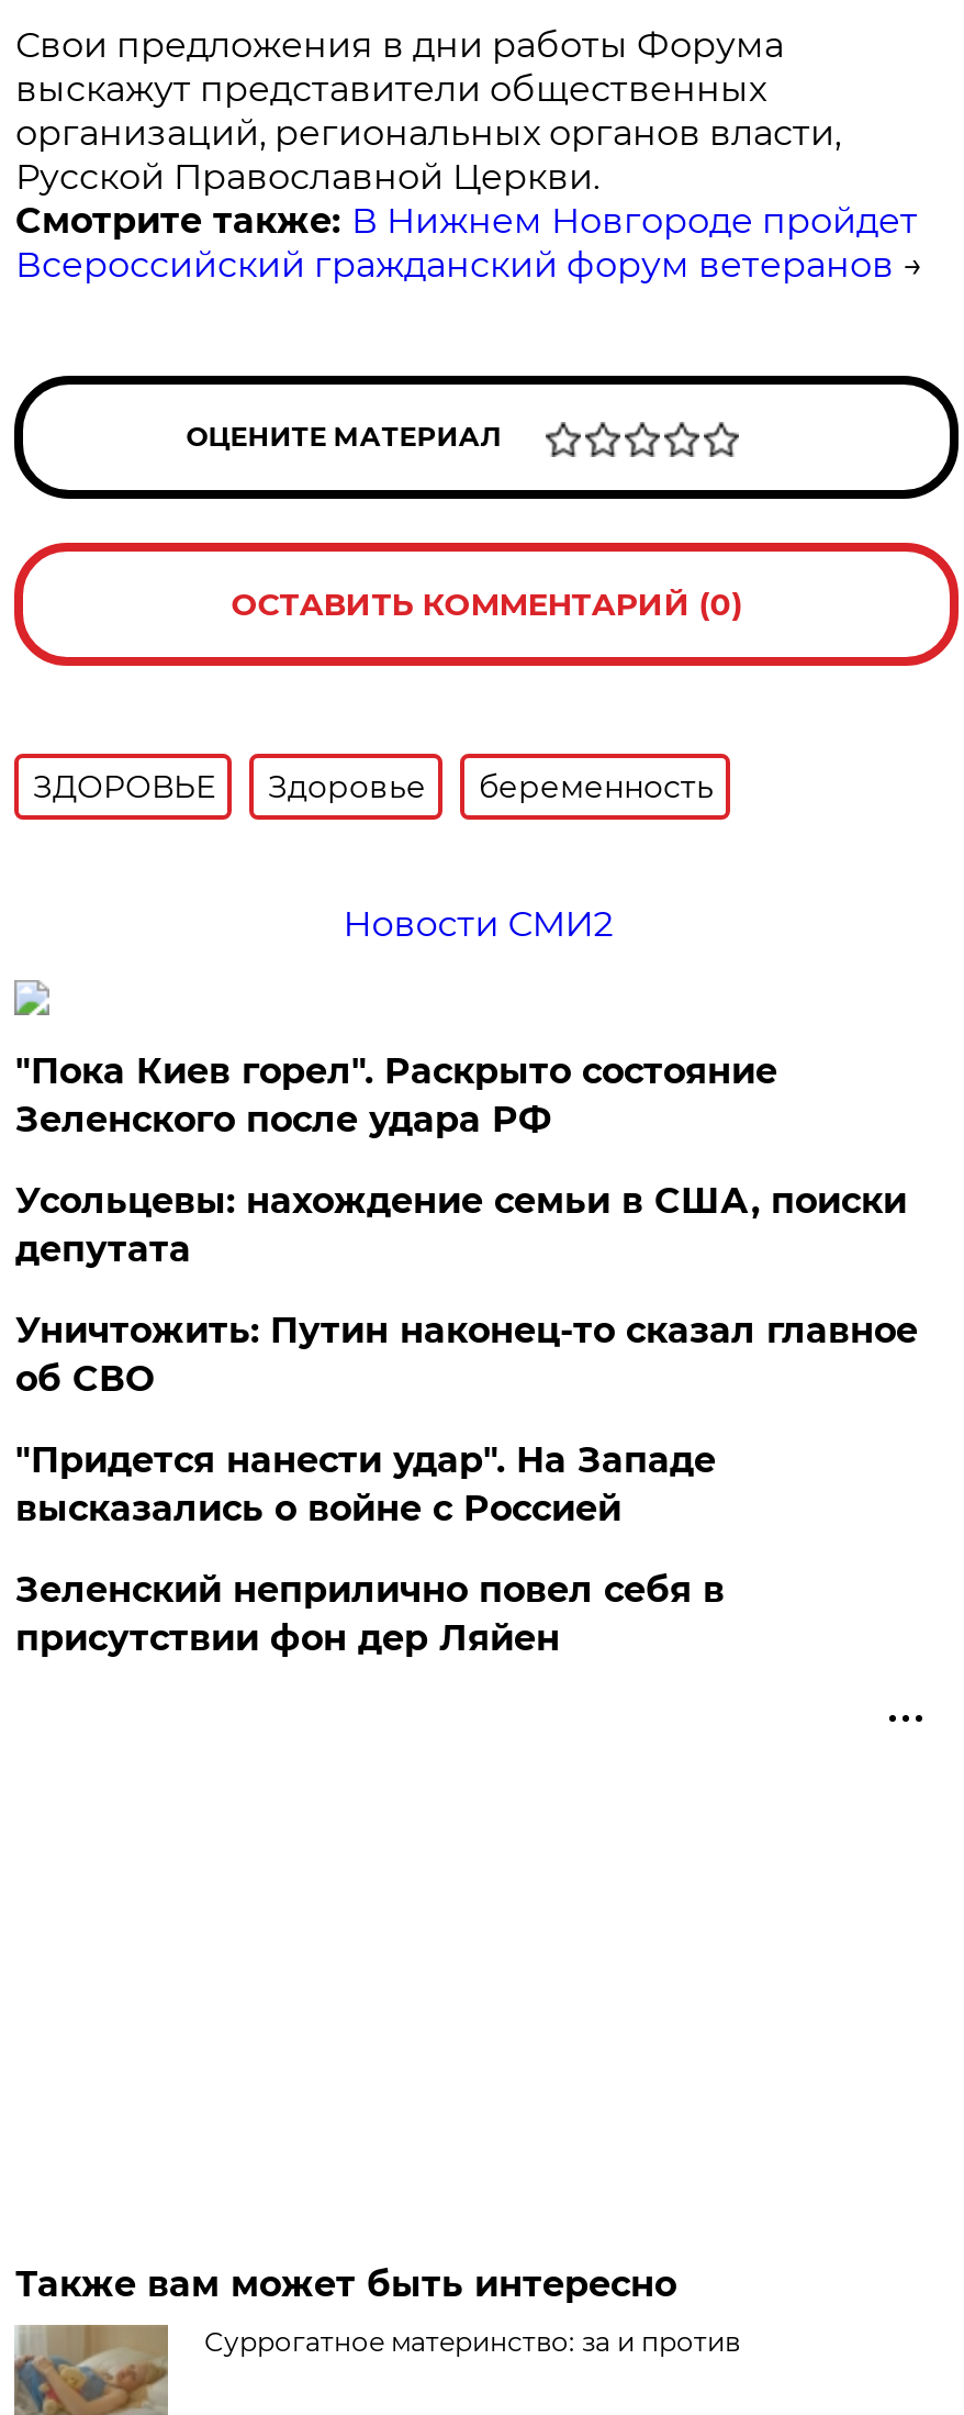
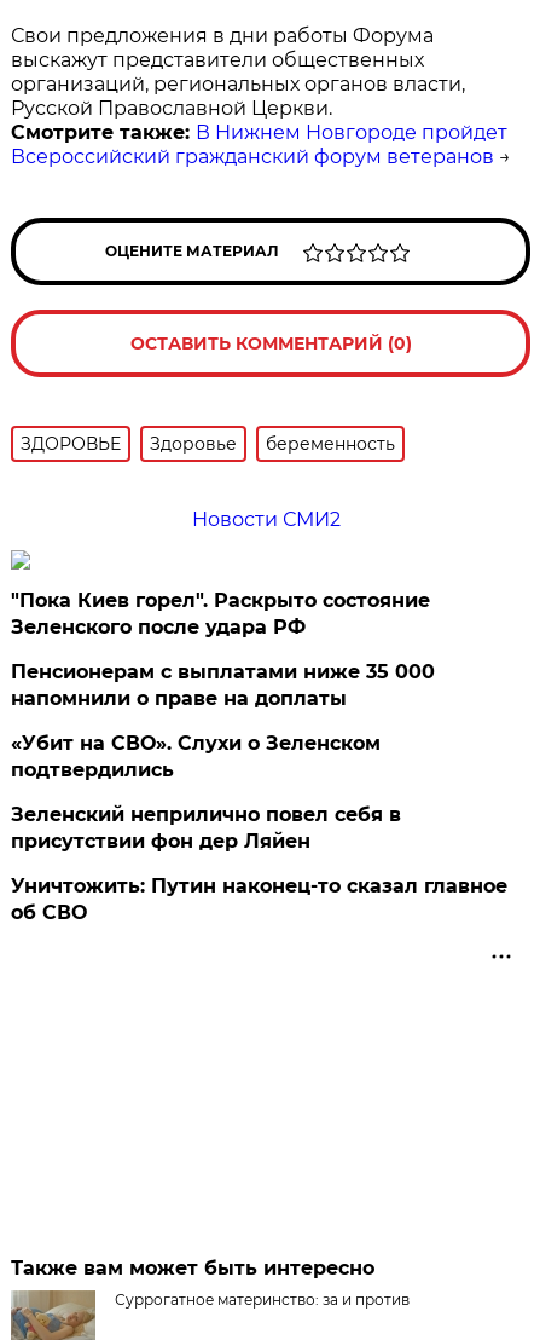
[15,1180,907,1529] Усольцевы: нахождение семьи в США, поиски | депутата | "Придется нанести удар". На Западе | высказались о войне с Россией -> [11,660,435,781] Пенсионерам с выплатами ниже 35 000 | напомнили о праве на доплаты | «Убит на СВО». Слухи о Зеленском | подтвердились
moved [15,1310,918,1400] -> [11,874,508,924]: Уничтожить: Путин наконец-то сказал главное | об СВО
moved [15,1569,724,1659] -> [11,803,402,853]: Зеленский неприлично повел cебя в | присутствии фон дер Ляйен

